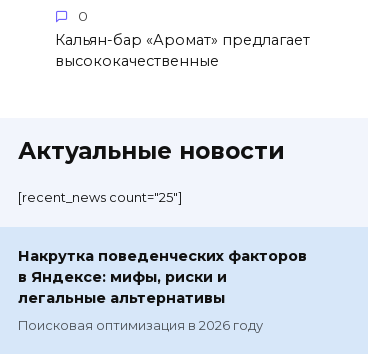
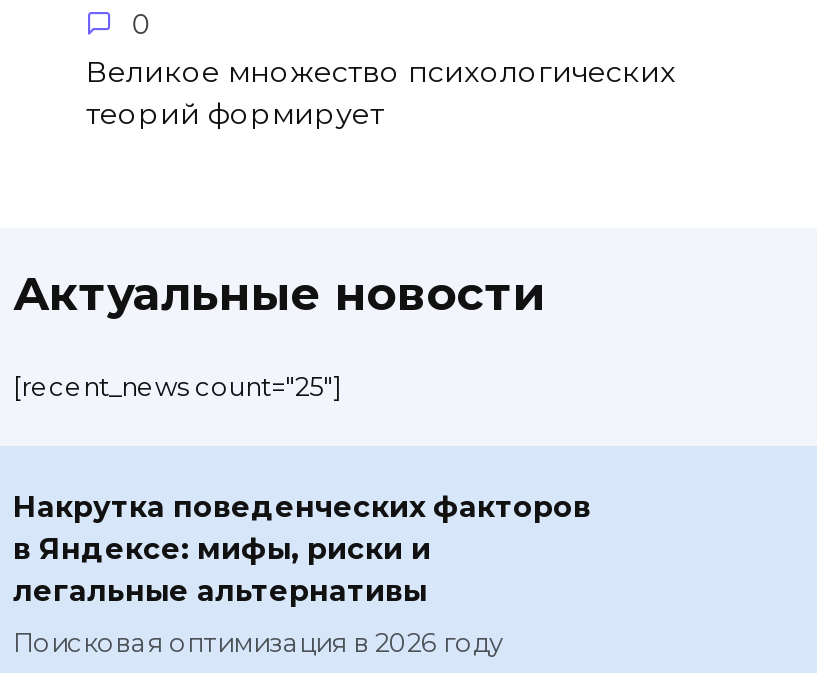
[54,31,309,70] Кальян-бар «Аромат» предлагает | высококачественные -> [86,55,676,133] Великое множество психологических | теорий формирует

